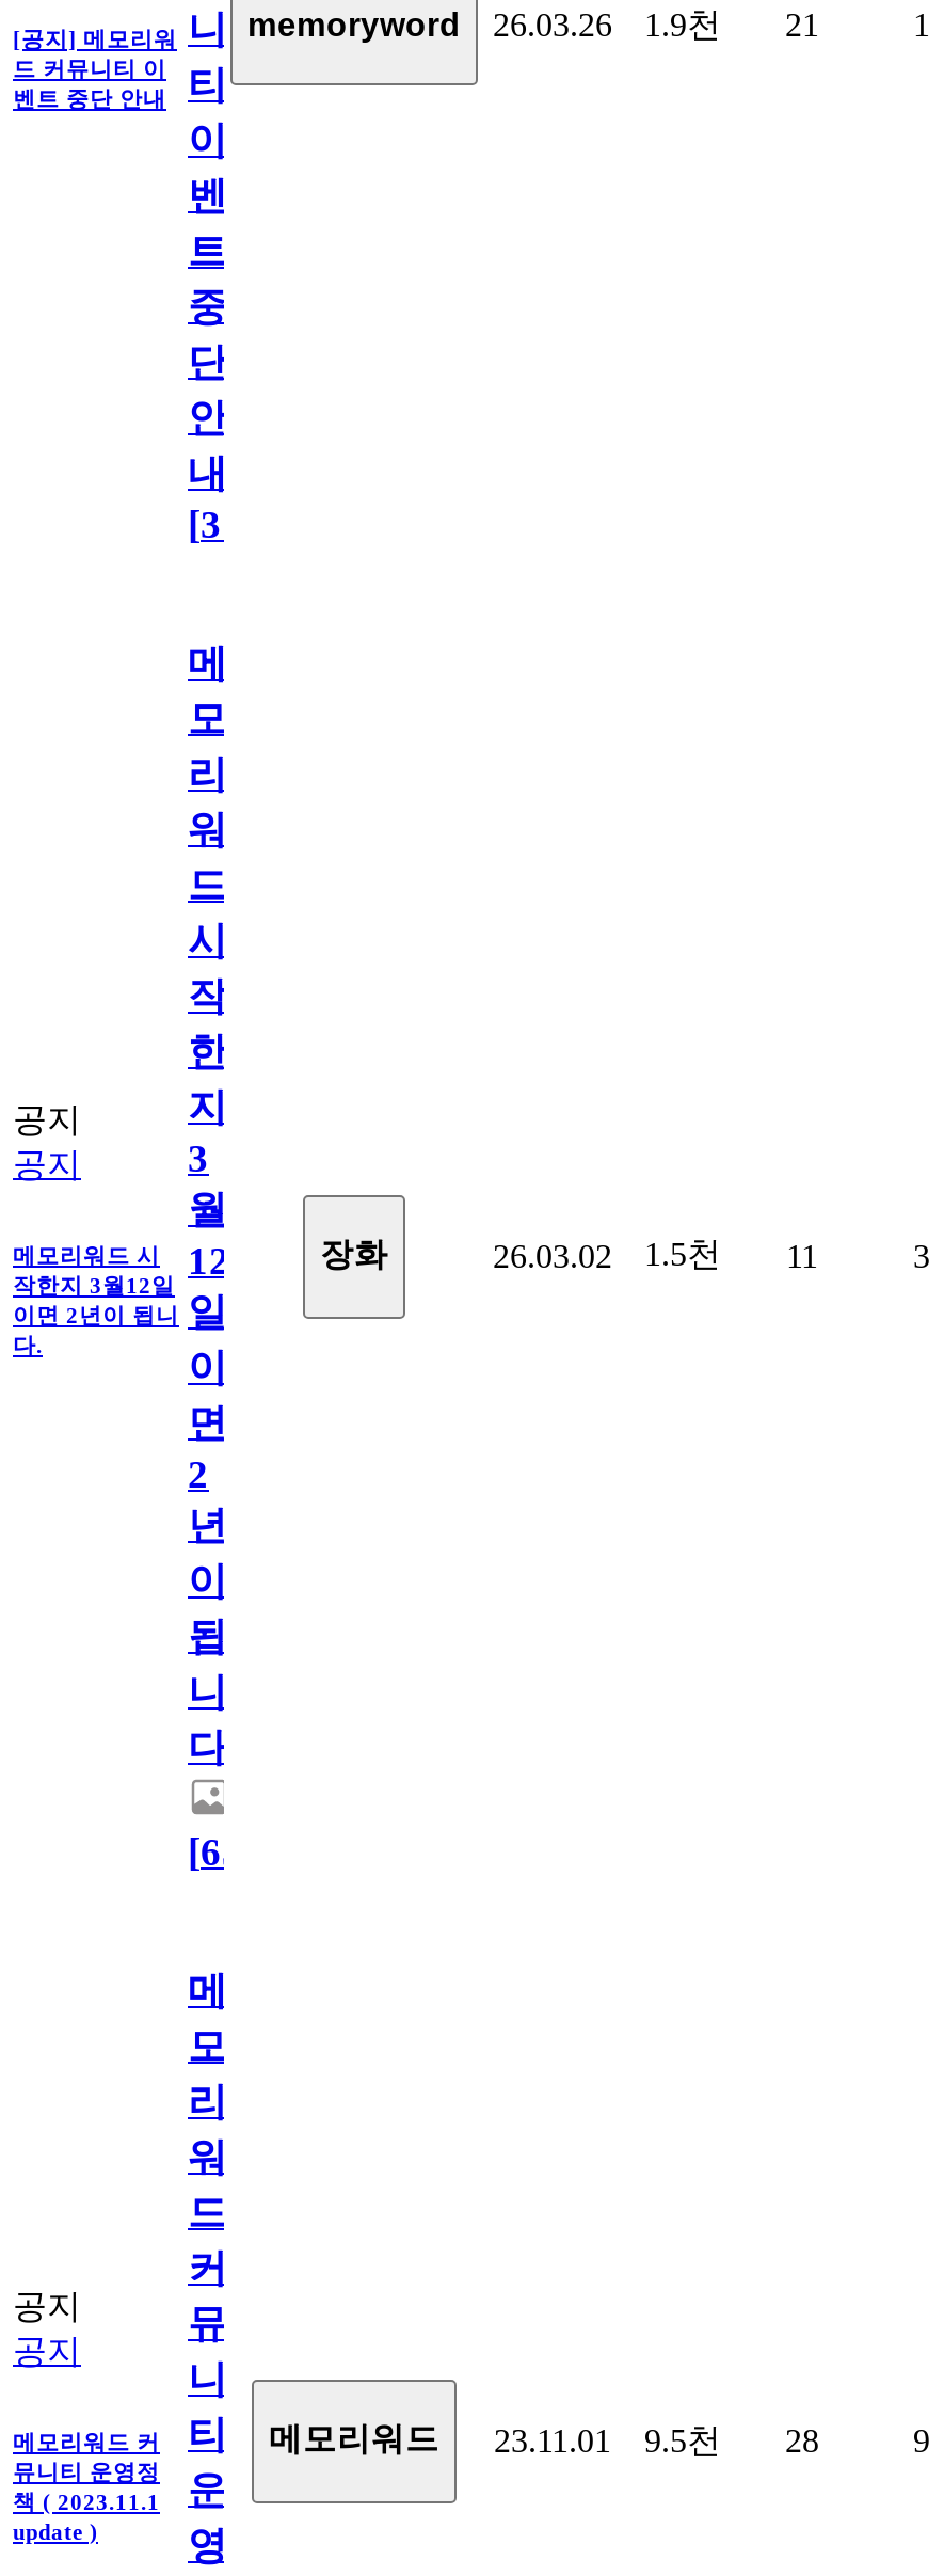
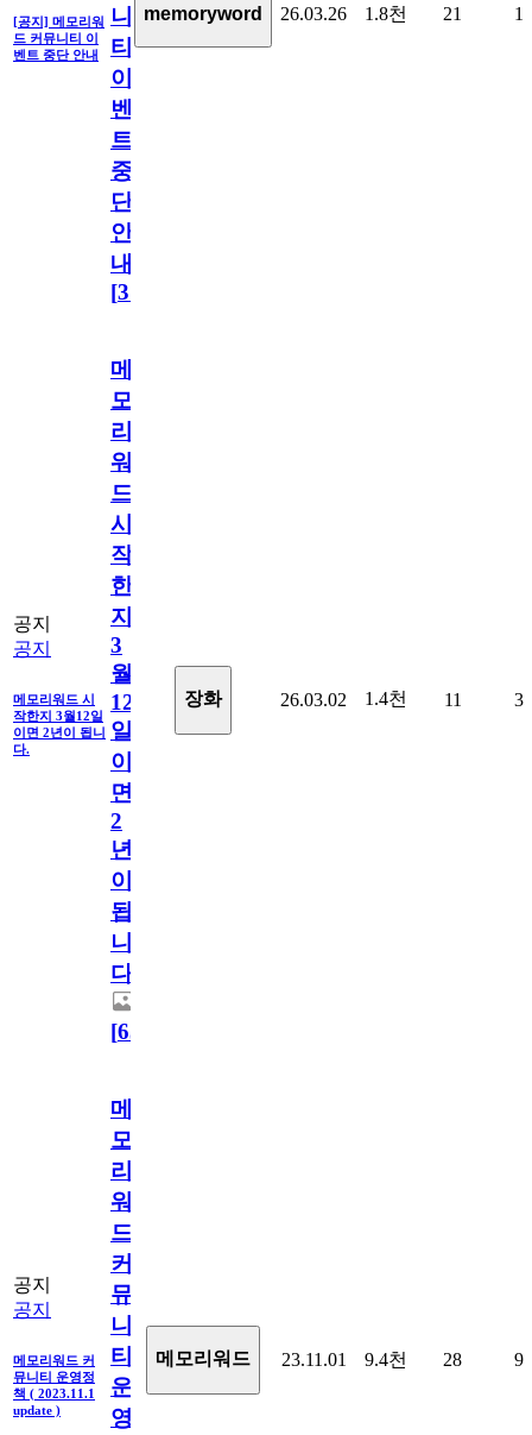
[644,6,721,42] 1.9천 -> [365,3,407,23] 1.8천
[493,1235,818,1273] 26.03.02 1.5천 11 -> [280,688,461,709] 26.03.02 1.4천 11
[13,2412,819,2458] 메모리워드 커 티 메모리워드 23.11.01 9.5천 28 -> [13,1344,462,1369] 메모리워드 커 티 메모리워드 23.11.01 9.4천 28

